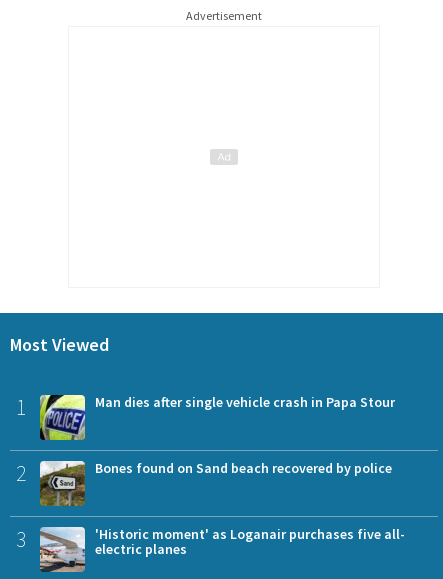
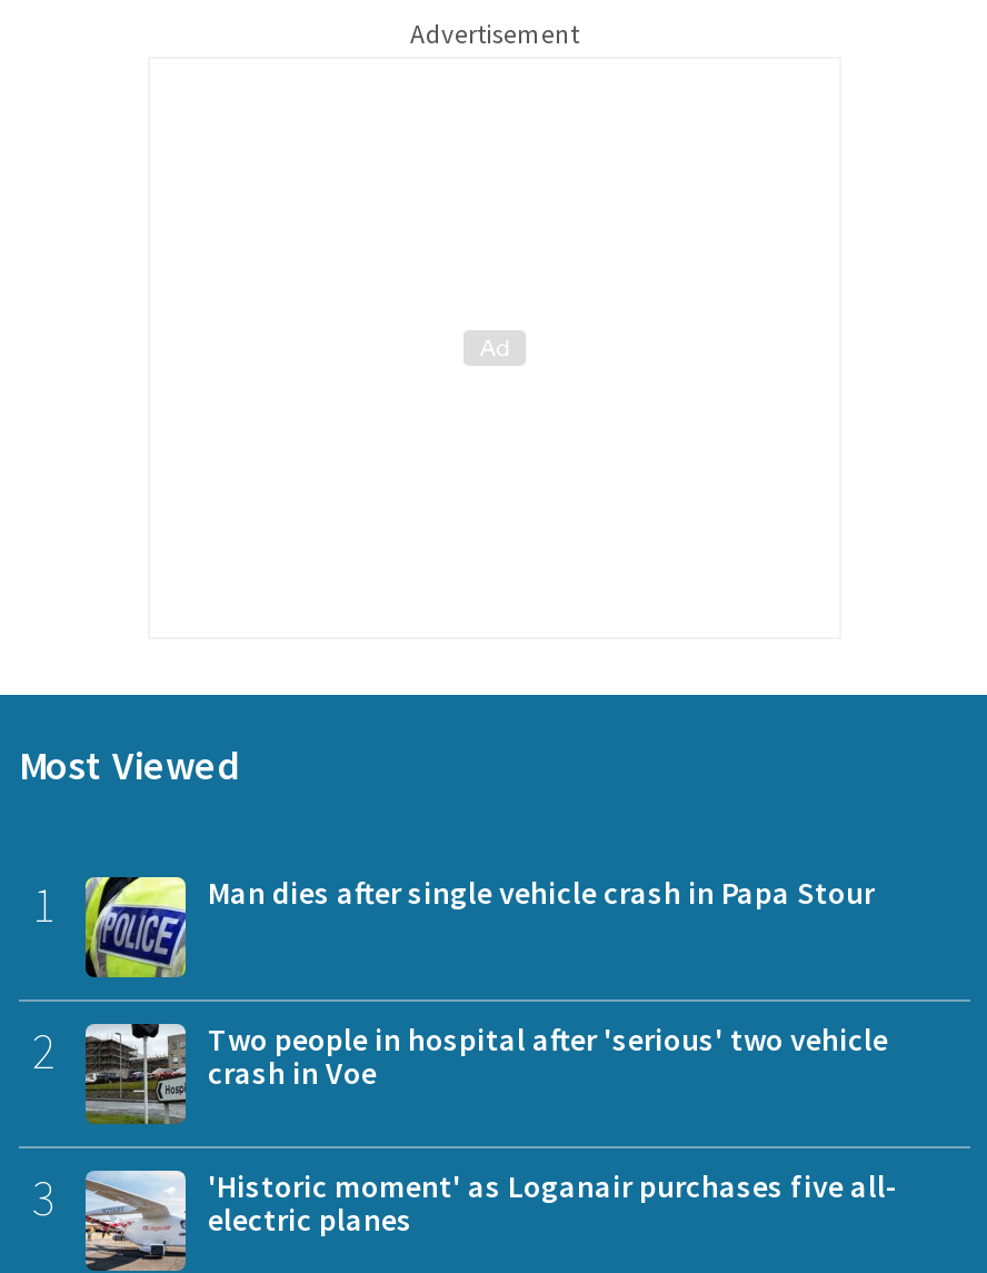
[39,459,392,506] [image] | Bones found on Sand beach recovered by police -> [83,1019,888,1124] [image] | Two people in hospital after 'serious' two vehicle | crash in Voe

